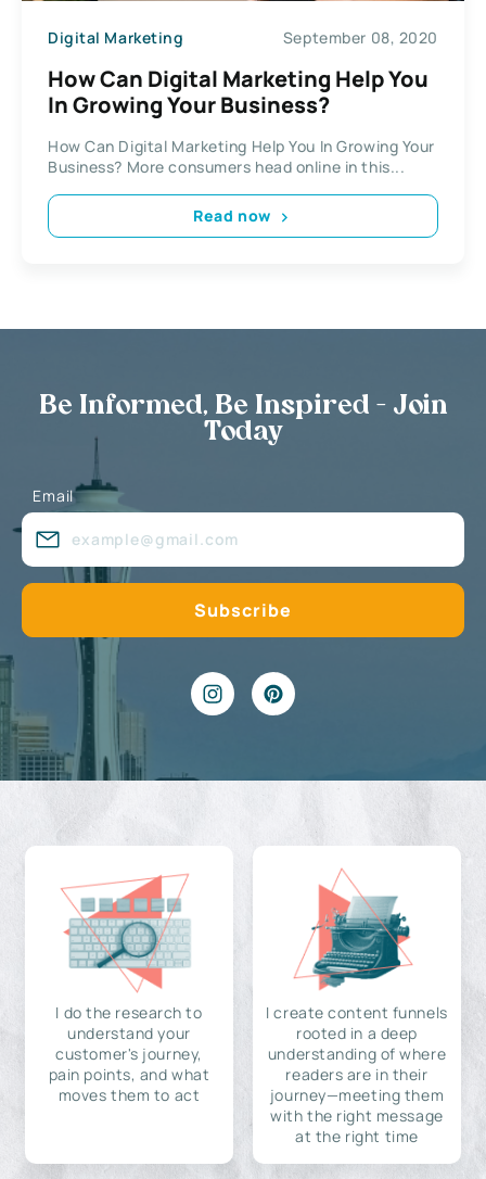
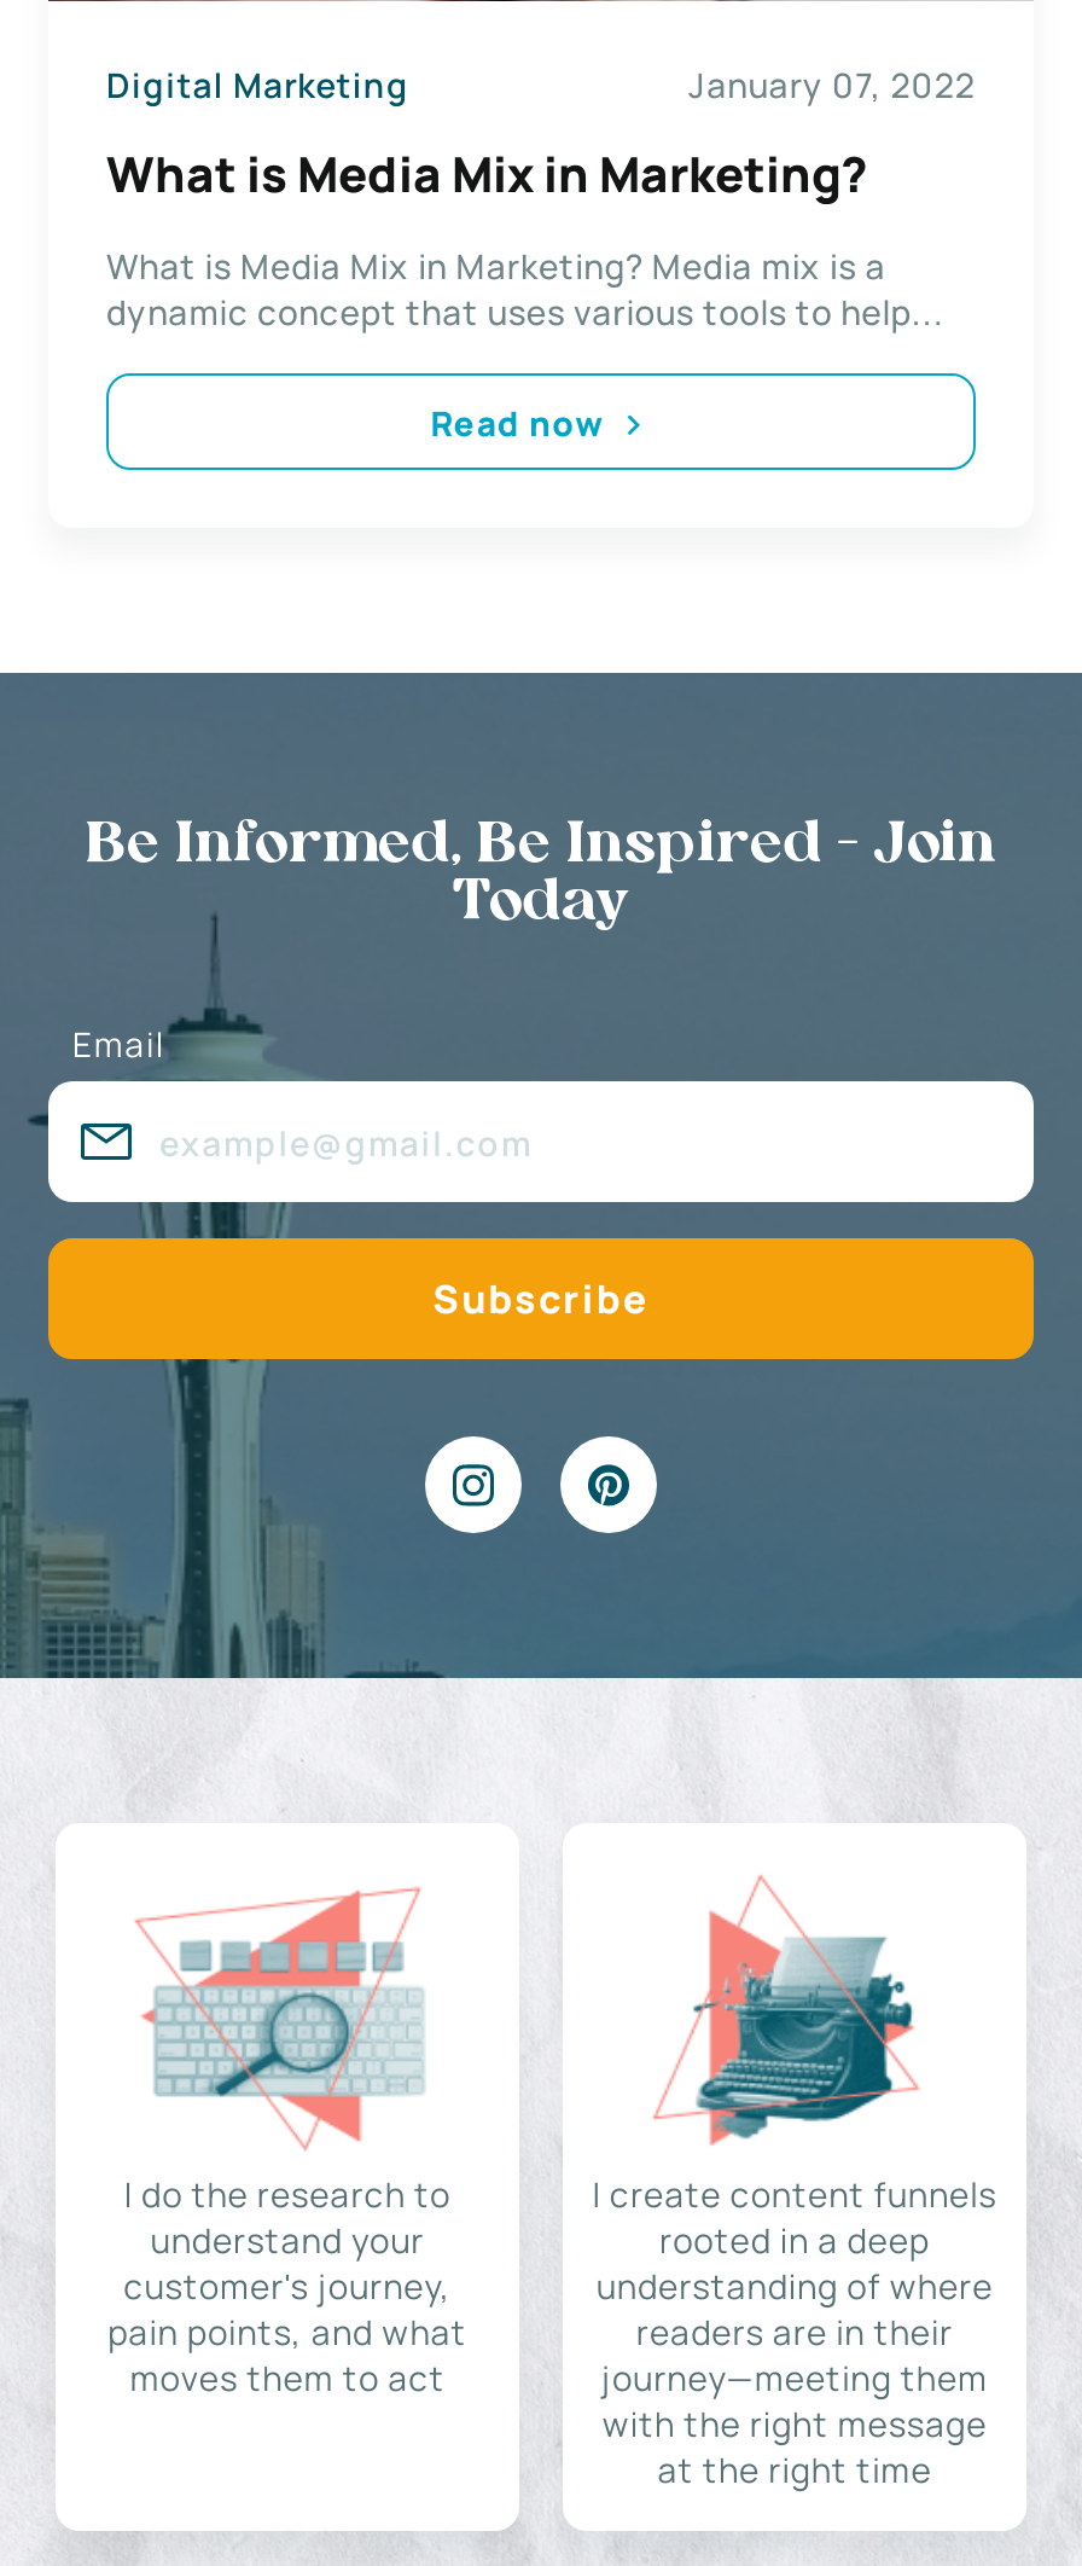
[283,28,438,48] September 08, 2020 -> [688,61,976,107] January 07, 2022
[48,64,429,119] How Can Digital Marketing Help You | In Growing Your Business? -> [106,142,867,208] What is Media Mix in Marketing?
[48,136,435,177] How Can Digital Marketing Help You In Growing Your | Business? More consumers head online in this... -> [106,244,944,336] What is Media Mix in Marketing? Media mix is a | dynamic concept that uses various tools to help...

